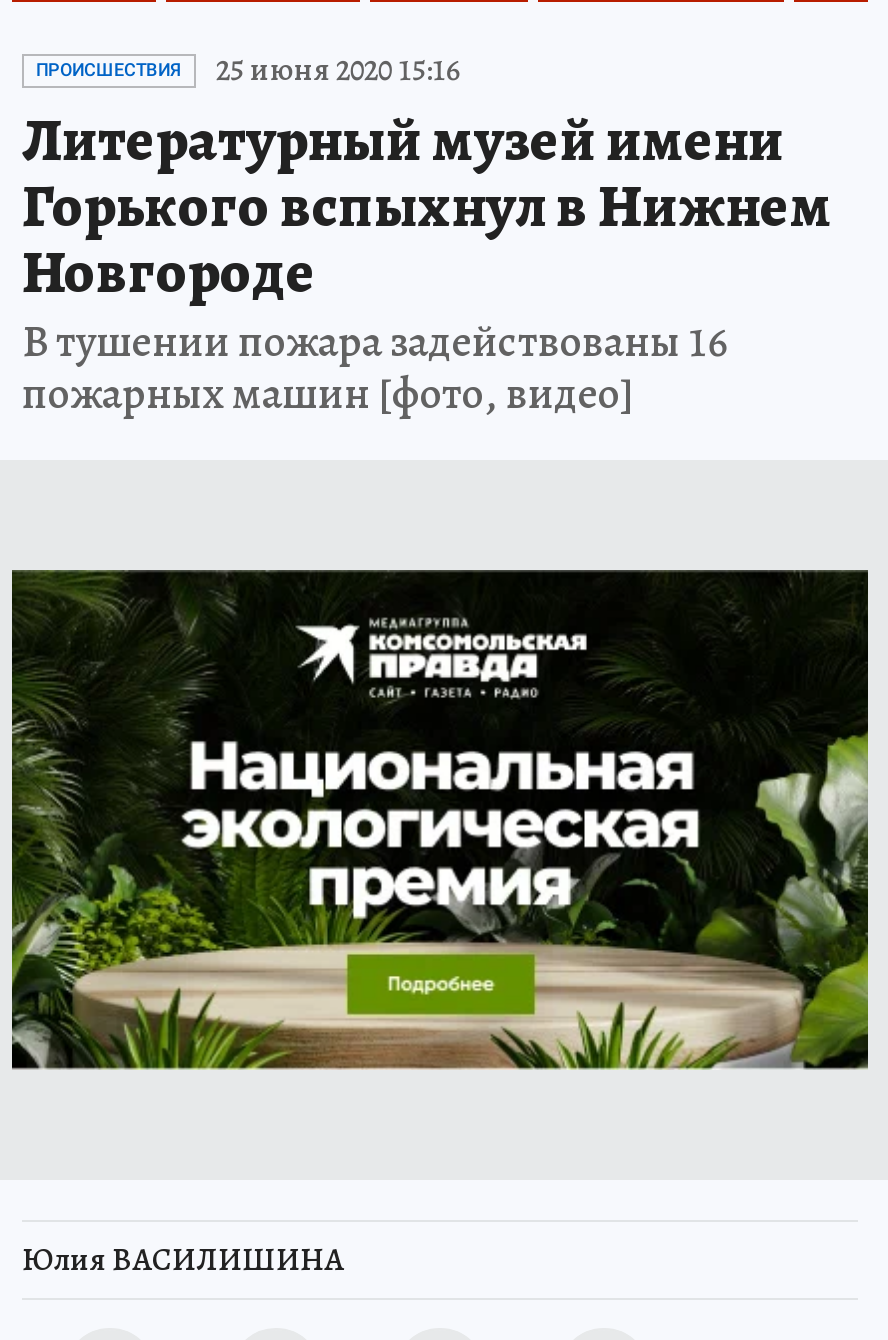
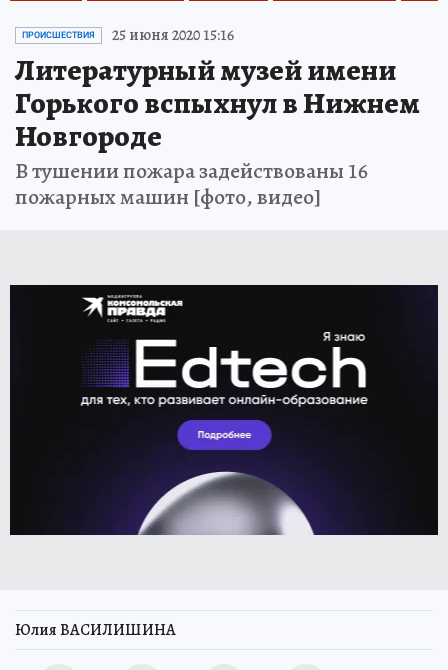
[10,570,870,1072] [image] -> [9,285,439,536] [image]

